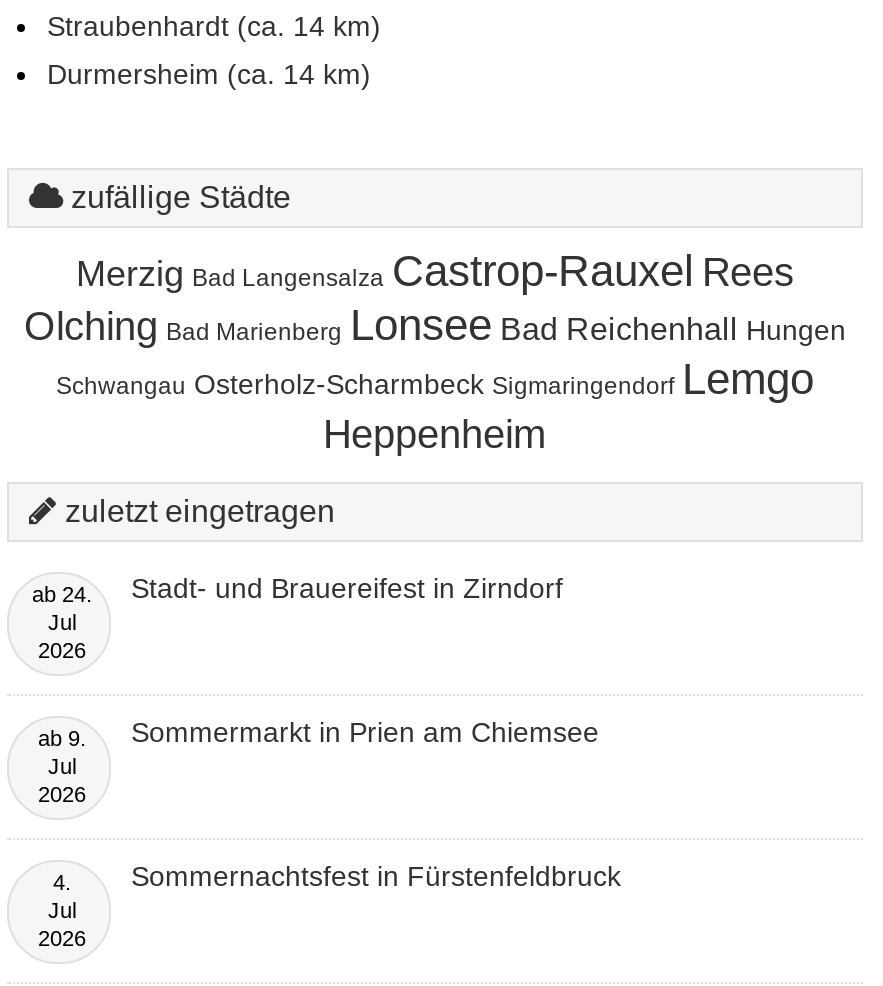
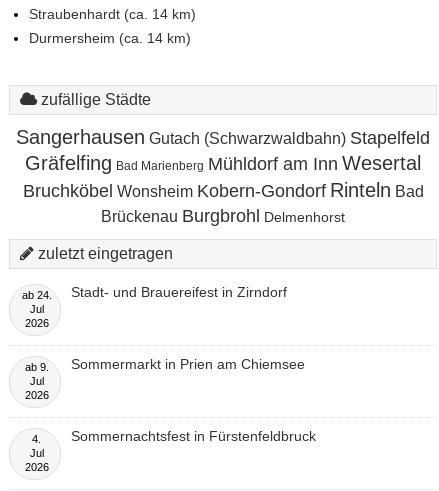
[24,246,846,456] Merzig Bad Langensalza Castrop-Rauxel Rees | Olching Bad Marienberg Lonsee Bad Reichenhall Hungen | Schwangau Osterholz-Scharmbeck Sigmaringendorf Lemgo | Heppenheim -> [16,126,430,226] Sangerhausen Gutach (Schwarzwaldbahn) Stapelfeld | Gräfelfing Bad Marienberg Mühldorf am Inn Wesertal | Bruchköbel Wonsheim Kobern-Gondorf Rinteln Bad | Brückenau Burgbrohl Delmenhorst

